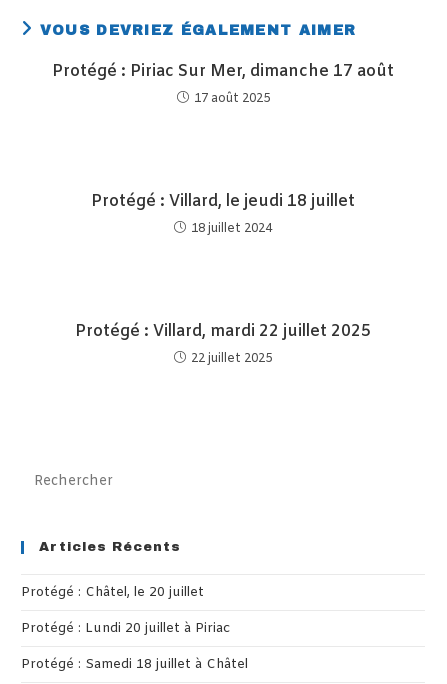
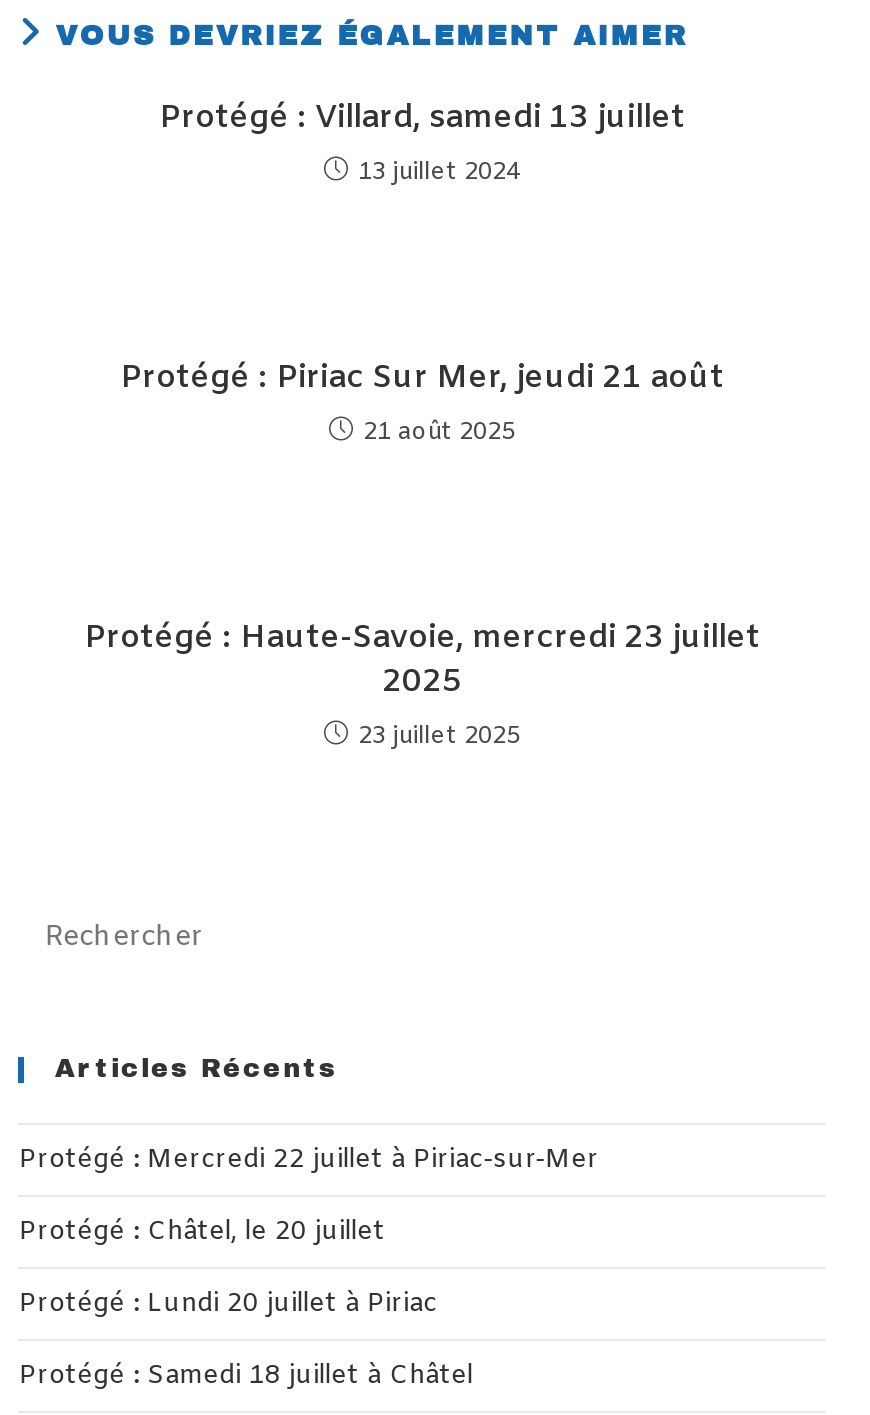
[52,61,394,107] Protégé : Piriac Sur Mer, dimanche 17 août | 17 août 2025 -> [159,97,685,189] Protégé : Villard, samedi 13 juillet | 13 juillet 2024
[91,191,355,237] Protégé : Villard, le jeudi 18 juillet | 18 juillet 2024 -> [120,357,724,449] Protégé : Piriac Sur Mer, jeudi 21 août | 21 août 2025
[75,321,371,367] Protégé : Villard, mardi 22 juillet 2025 | 22 juillet 2025 -> [84,617,760,753] Protégé : Haute-Savoie, mercredi 23 juillet | 2025 | 23 juillet 2025
none -> [19,1143,599,1177] Protégé : Mercredi 22 juillet à Piriac-sur-Mer

